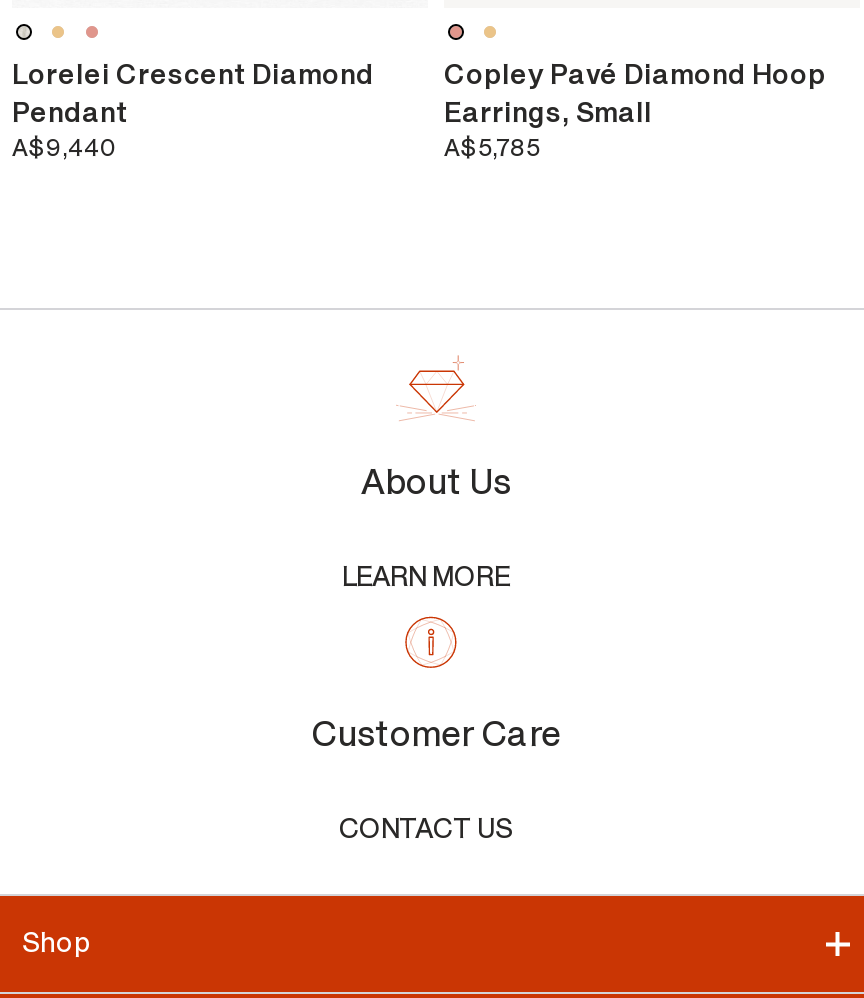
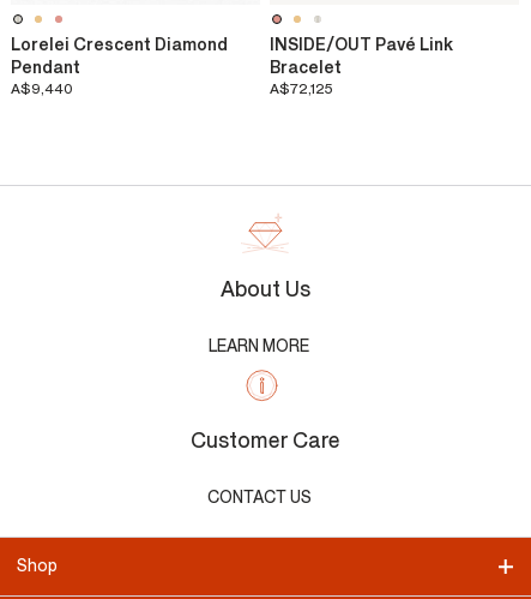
[444,57,826,165] Copley Pavé Diamond Hoop | Earrings, Small | A$5,785 -> [270,34,453,99] INSIDE/OUT Pavé Link | Bracelet | A$72,125

